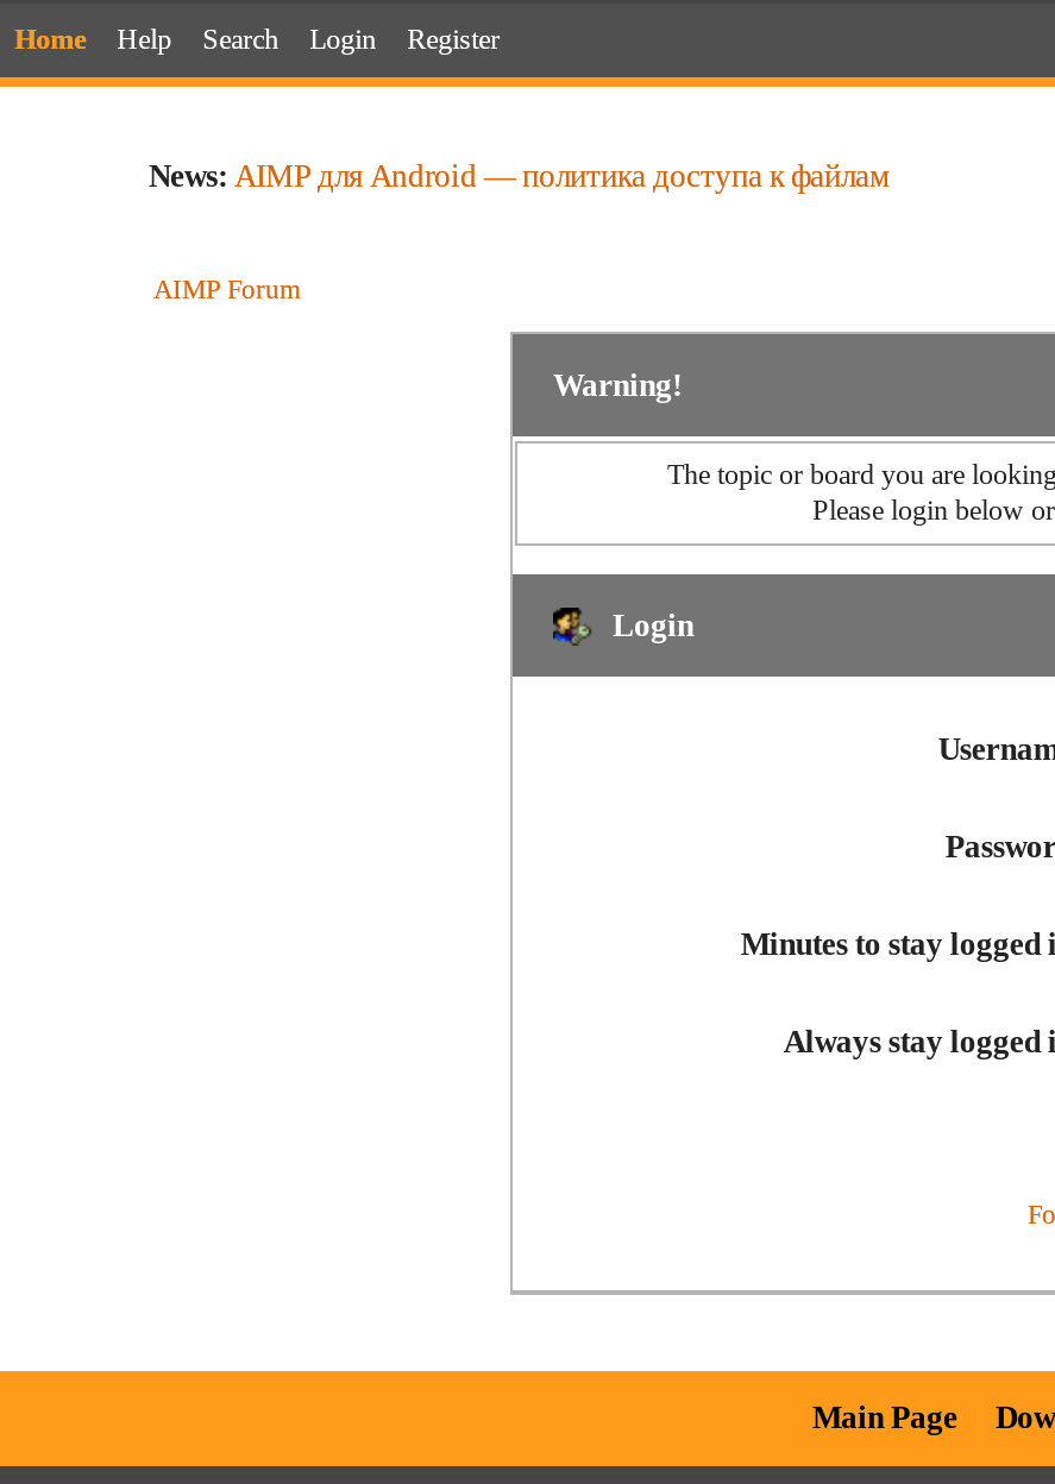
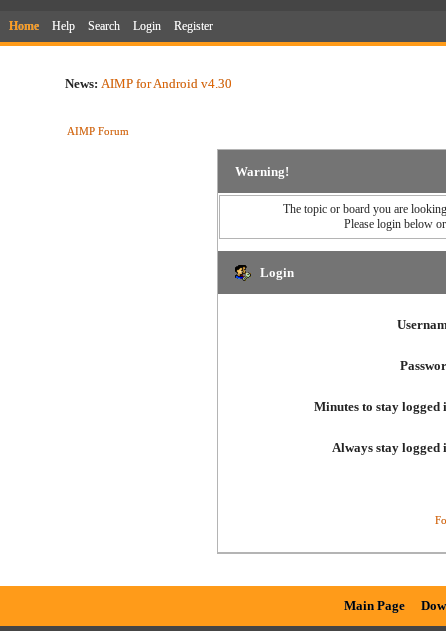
[149,158,888,194] News: AIMP для Android — политика доступа к файлам -> [65,76,232,91] News: AIMP for Android v4.30

